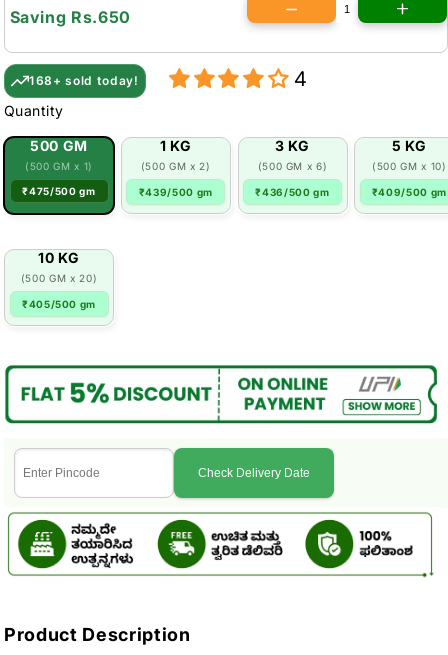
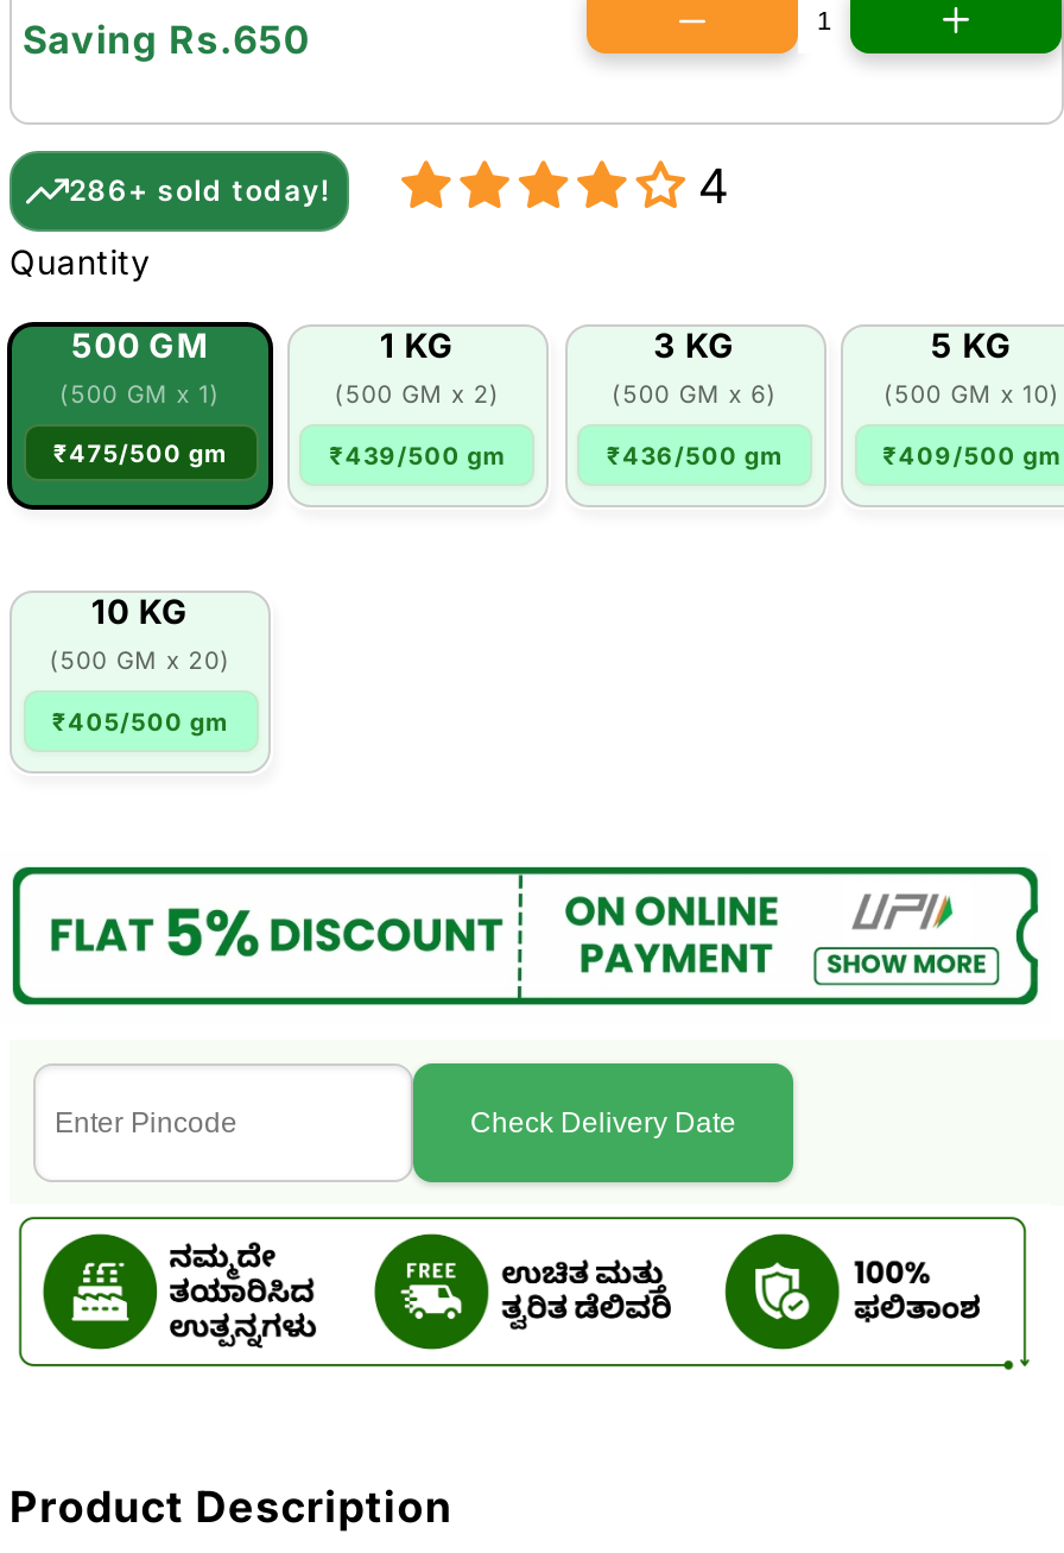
[29,73,139,88] 168+ sold today! -> [69,173,332,208] 286+ sold today!

